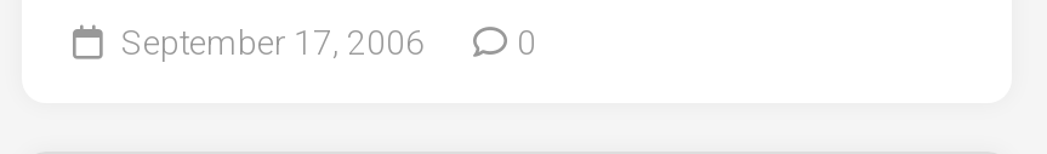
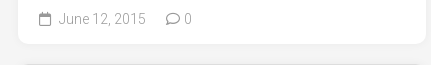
[114,23,425,61] September 17, 2006 -> [56,11,146,27] June 12, 2015

